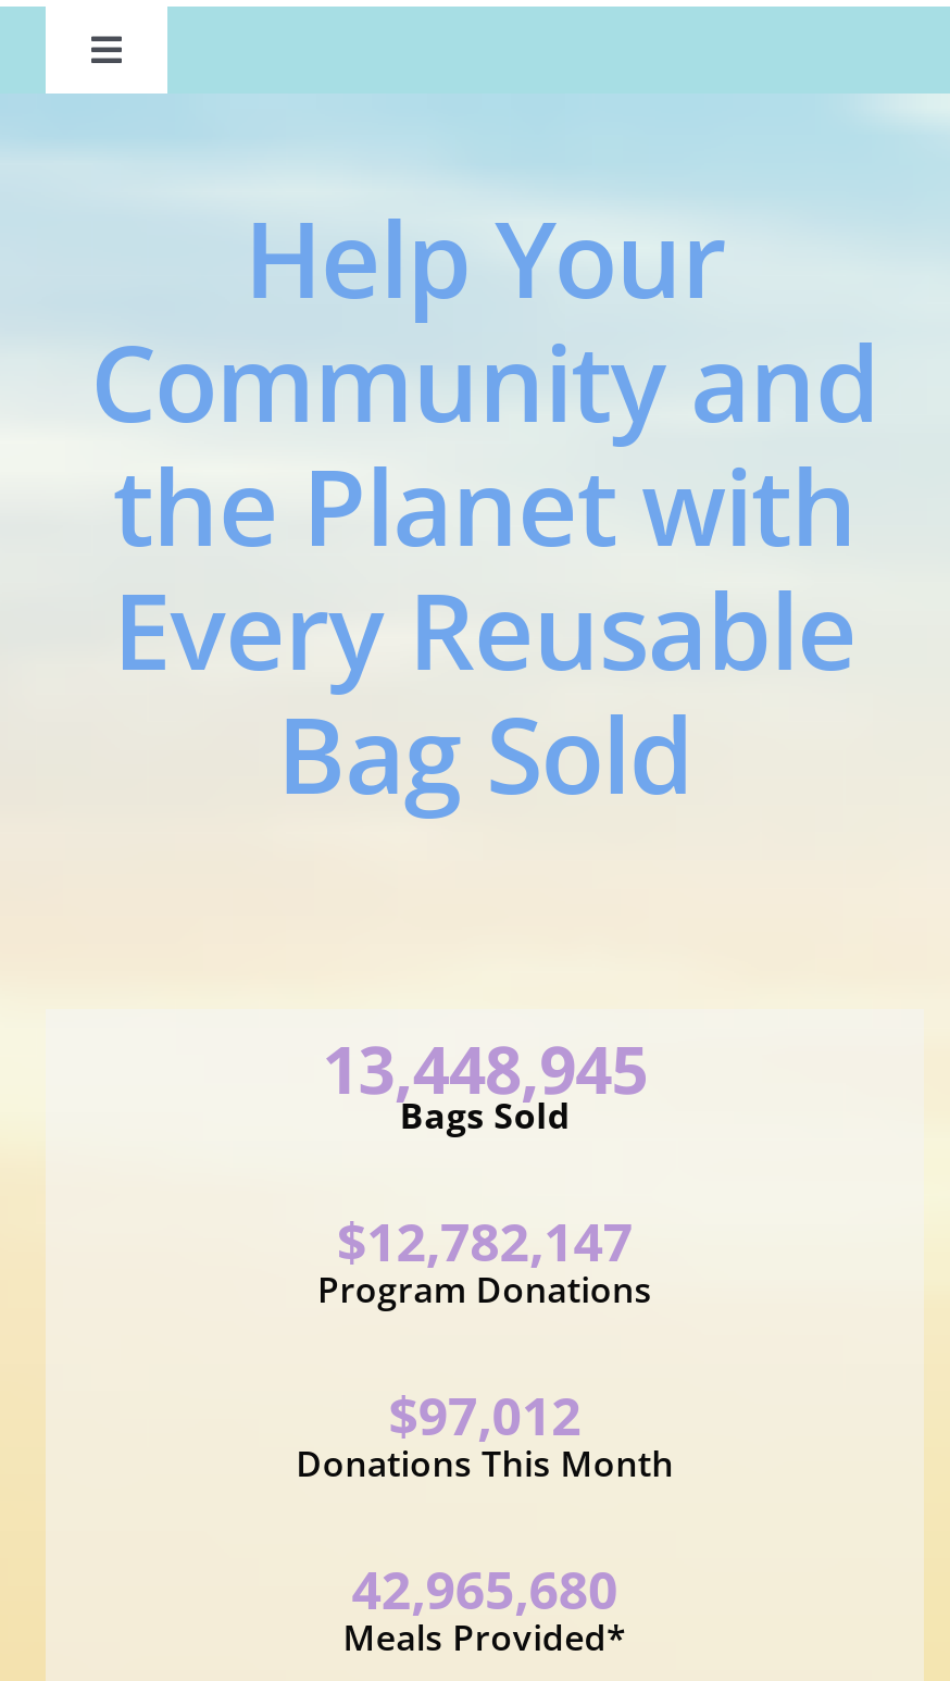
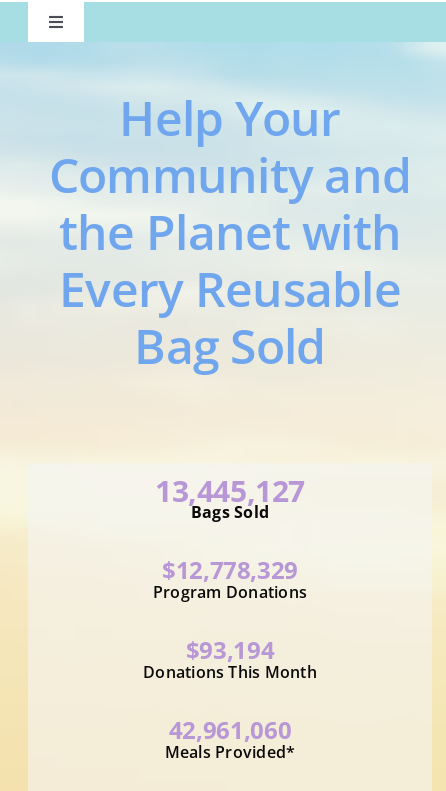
[322,1024,647,1113] 13,448,945 -> [155,470,305,511] 13,445,127
[337,1205,633,1277] $12,782,147 -> [162,553,298,586] $12,778,329
[389,1379,581,1450] $97,012 -> [186,633,274,666] $93,194
[352,1553,618,1624] 42,965,680 -> [169,713,291,746] 42,961,060

